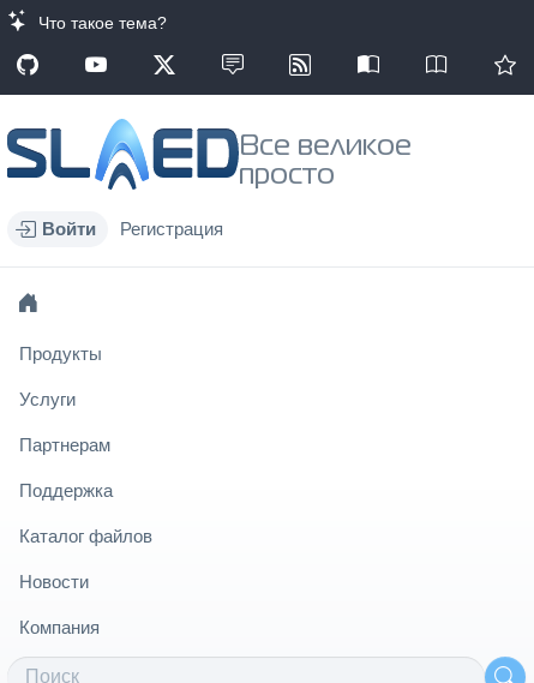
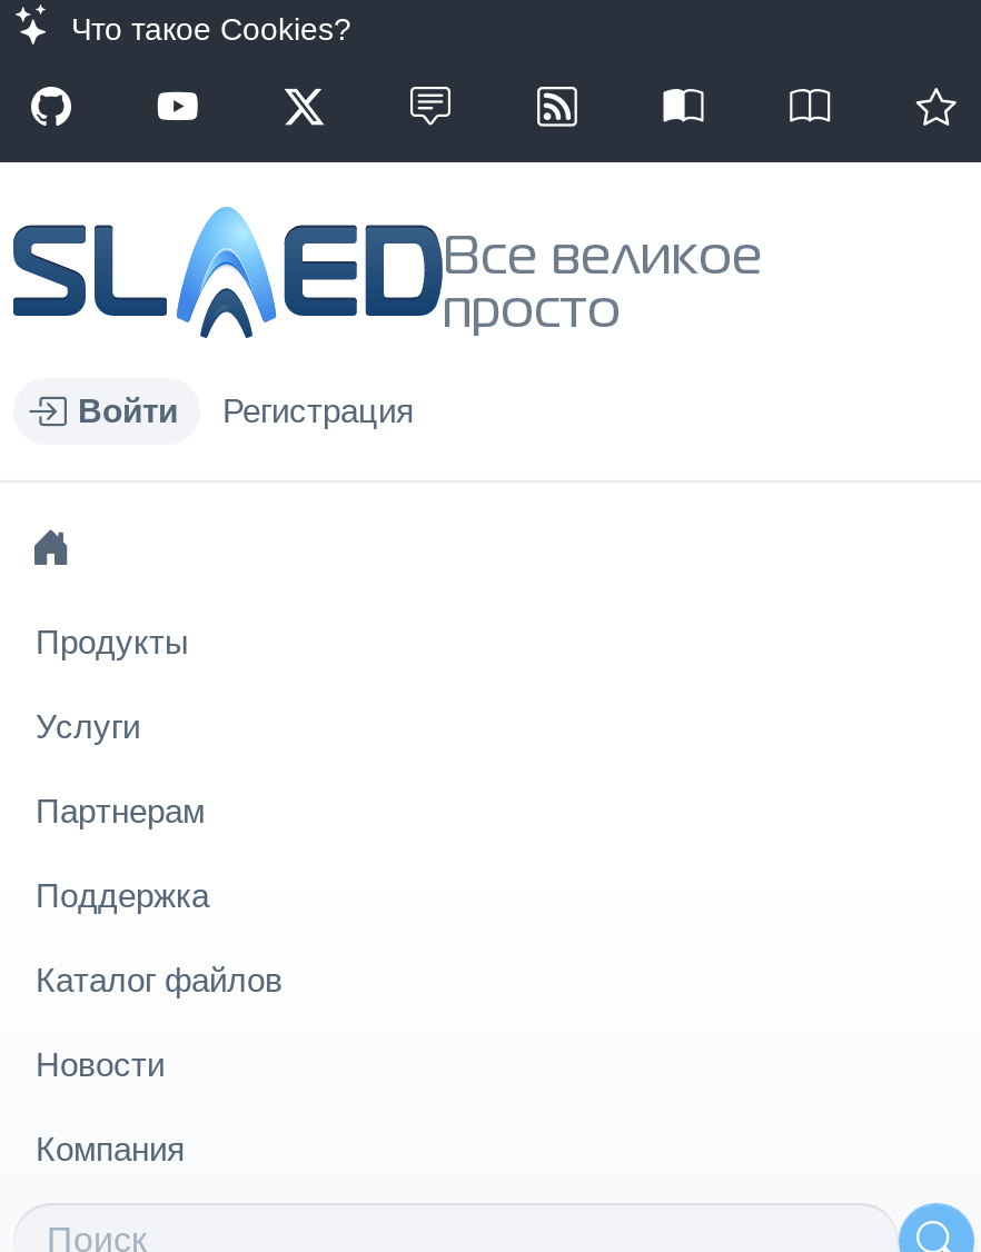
[29,13,167,32] Что такое тема? -> [53,11,351,47] Что такое Cookies?

